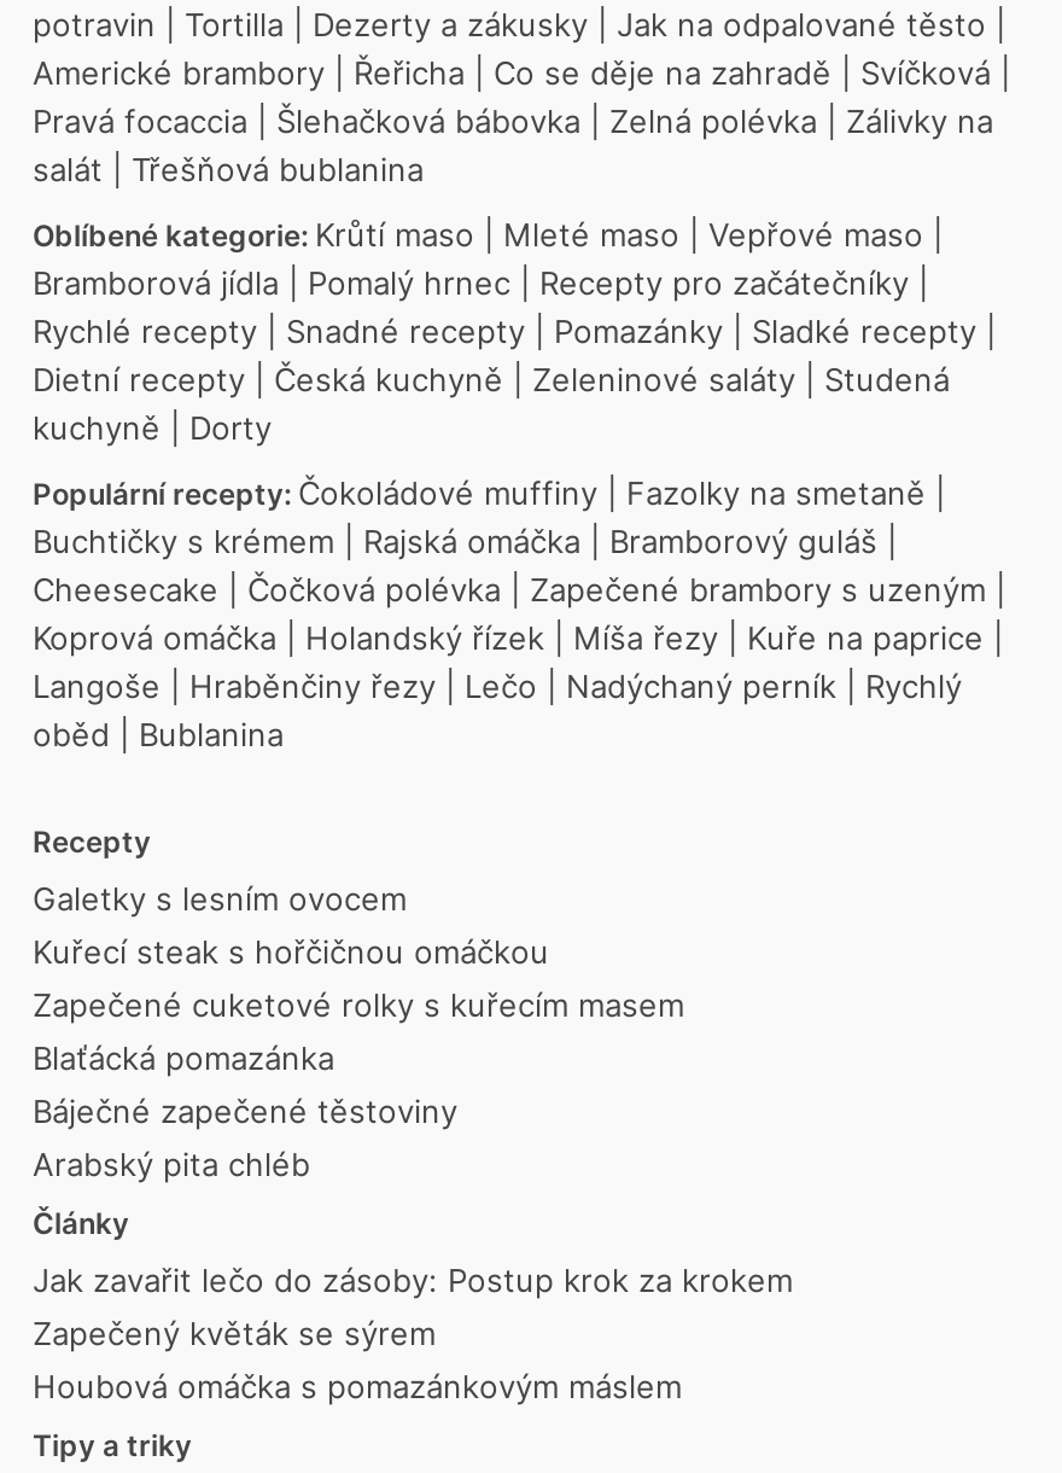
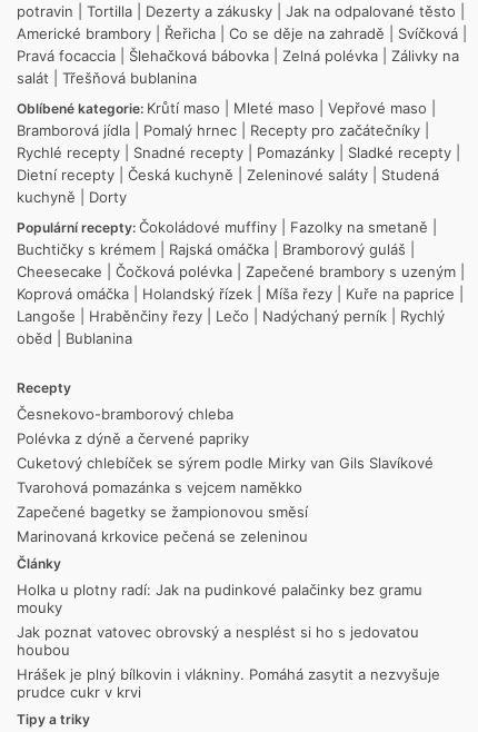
[33,878,684,1182] Galetky s lesním ovocem | Kuřecí steak s hořčičnou omáčkou | Zapečené cuketové rolky s kuřecím masem | Blaťácká pomazánka | Báječné zapečené těstoviny | Arabský pita chléb -> [17,404,434,545] Česnekovo-bramborový chleba | Polévka z dýně a červené papriky | Cuketový chlebíček se sýrem podle Mirky van Gils Slavíkové | Tvarohová pomazánka s vejcem naměkko | Zapečené bagetky se žampionovou směsí | Marinovaná krkovice pečená se zeleninou
[33,1259,793,1404] Jak zavařit lečo do zásoby: Postup krok za krokem | Zapečený květák se sýrem | Houbová omáčka s pomazánkovým máslem -> [17,580,440,700] Holka u plotny radí: Jak na pudinkové palačinky bez gramu | mouky | Jak poznat vatovec obrovský a nesplést si ho s jedovatou | houbou | Hrášek je plný bílkovin i vlákniny. Pomáhá zasytit a nezvyšuje | prudce cukr v krvi

